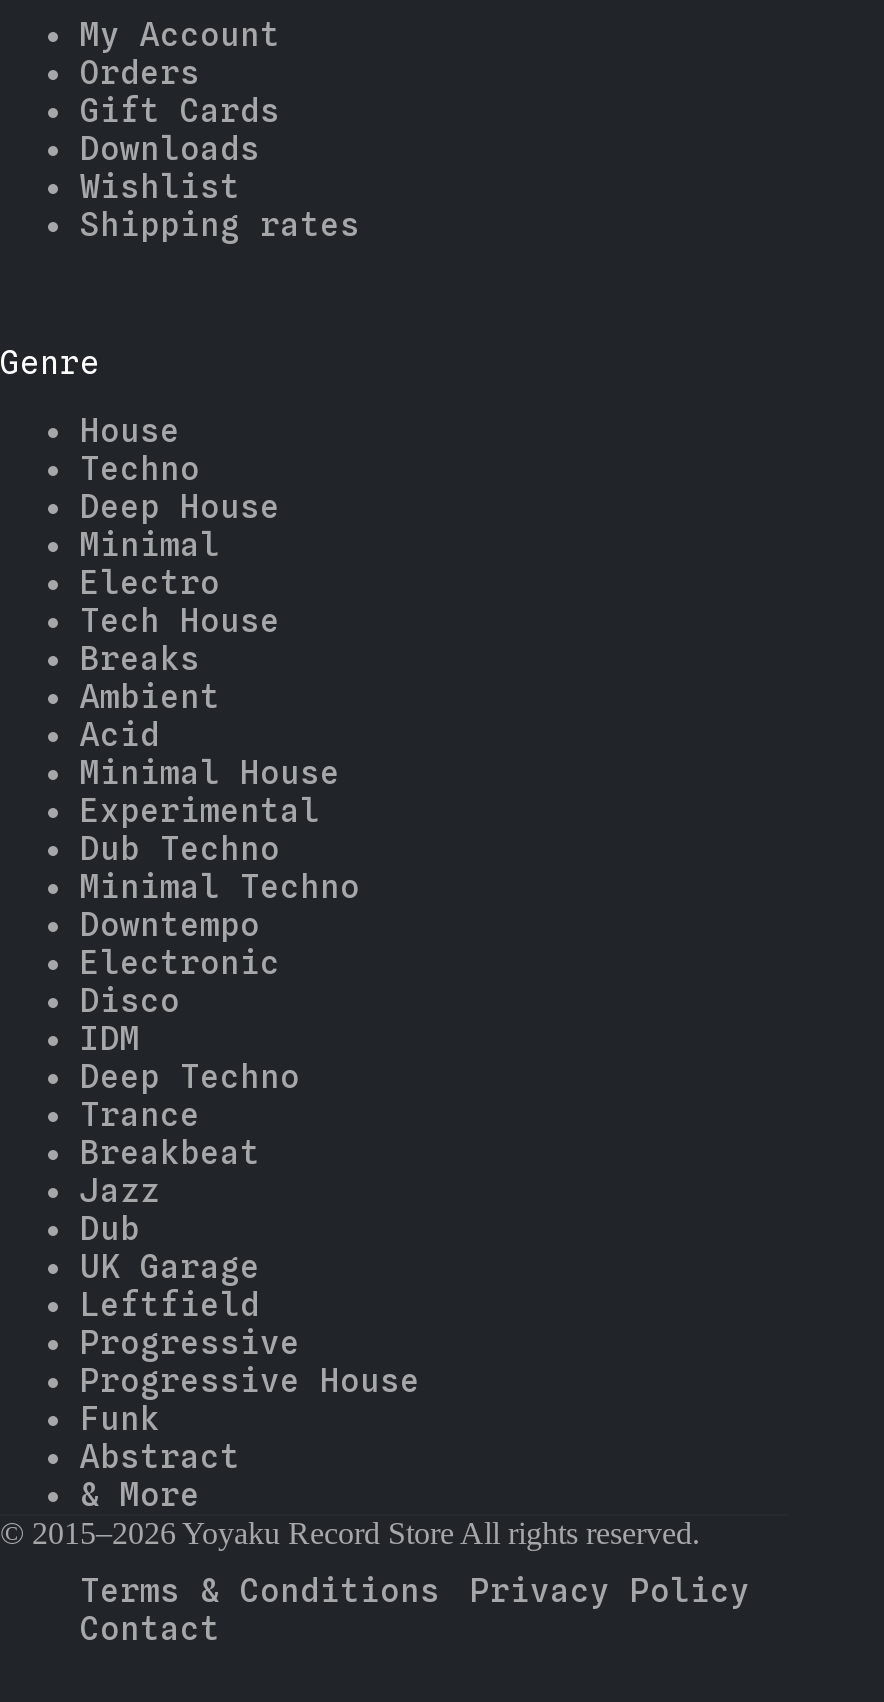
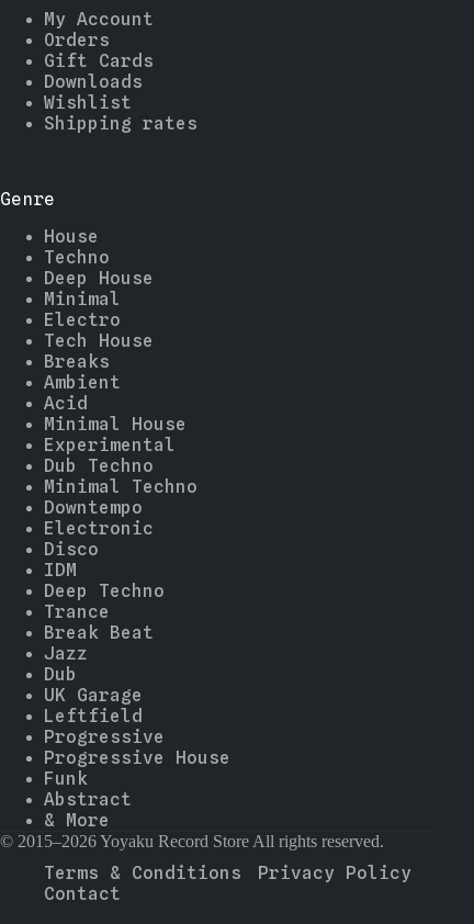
[80,1134,260,1172] Breakbeat -> [44,622,154,643] Break Beat

